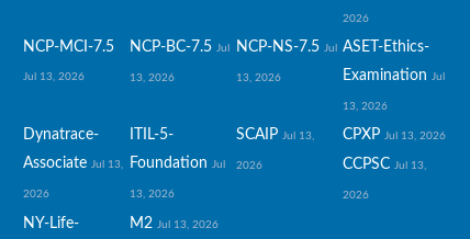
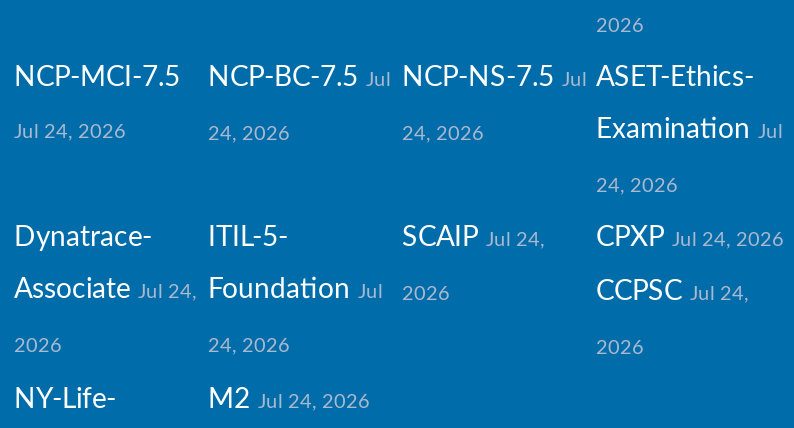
[23,71,85,82] Jul 13, 2026 -> [14,122,126,142] Jul 24, 2026
[130,72,175,83] 13, 2026 -> [208,124,290,144] 24, 2026
[236,72,281,83] 13, 2026 -> [402,124,484,144] 24, 2026
[343,101,388,112] 13, 2026 -> [596,176,678,196] 24, 2026
[236,127,314,143] SCAIP Jul 13, -> [402,224,544,252] SCAIP Jul 24,
[343,127,446,143] CPXP Jul 13, 2026 -> [596,224,784,252] CPXP Jul 24, 2026
[23,156,123,171] Associate Jul 13, -> [14,276,196,304] Associate Jul 24,
[343,157,426,172] CCPSC Jul 13, -> [596,278,748,306] CCPSC Jul 24,
[130,189,175,200] 13, 2026 -> [208,336,290,356] 24, 2026
[130,216,219,231] M2 Jul 13, 2026 -> [208,386,370,414] M2 Jul 24, 2026

